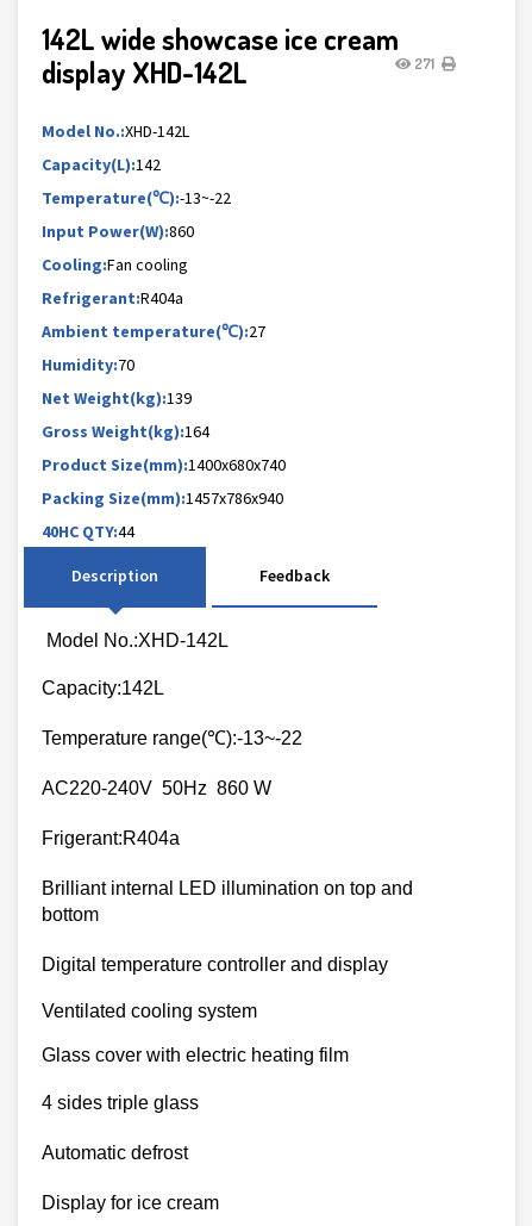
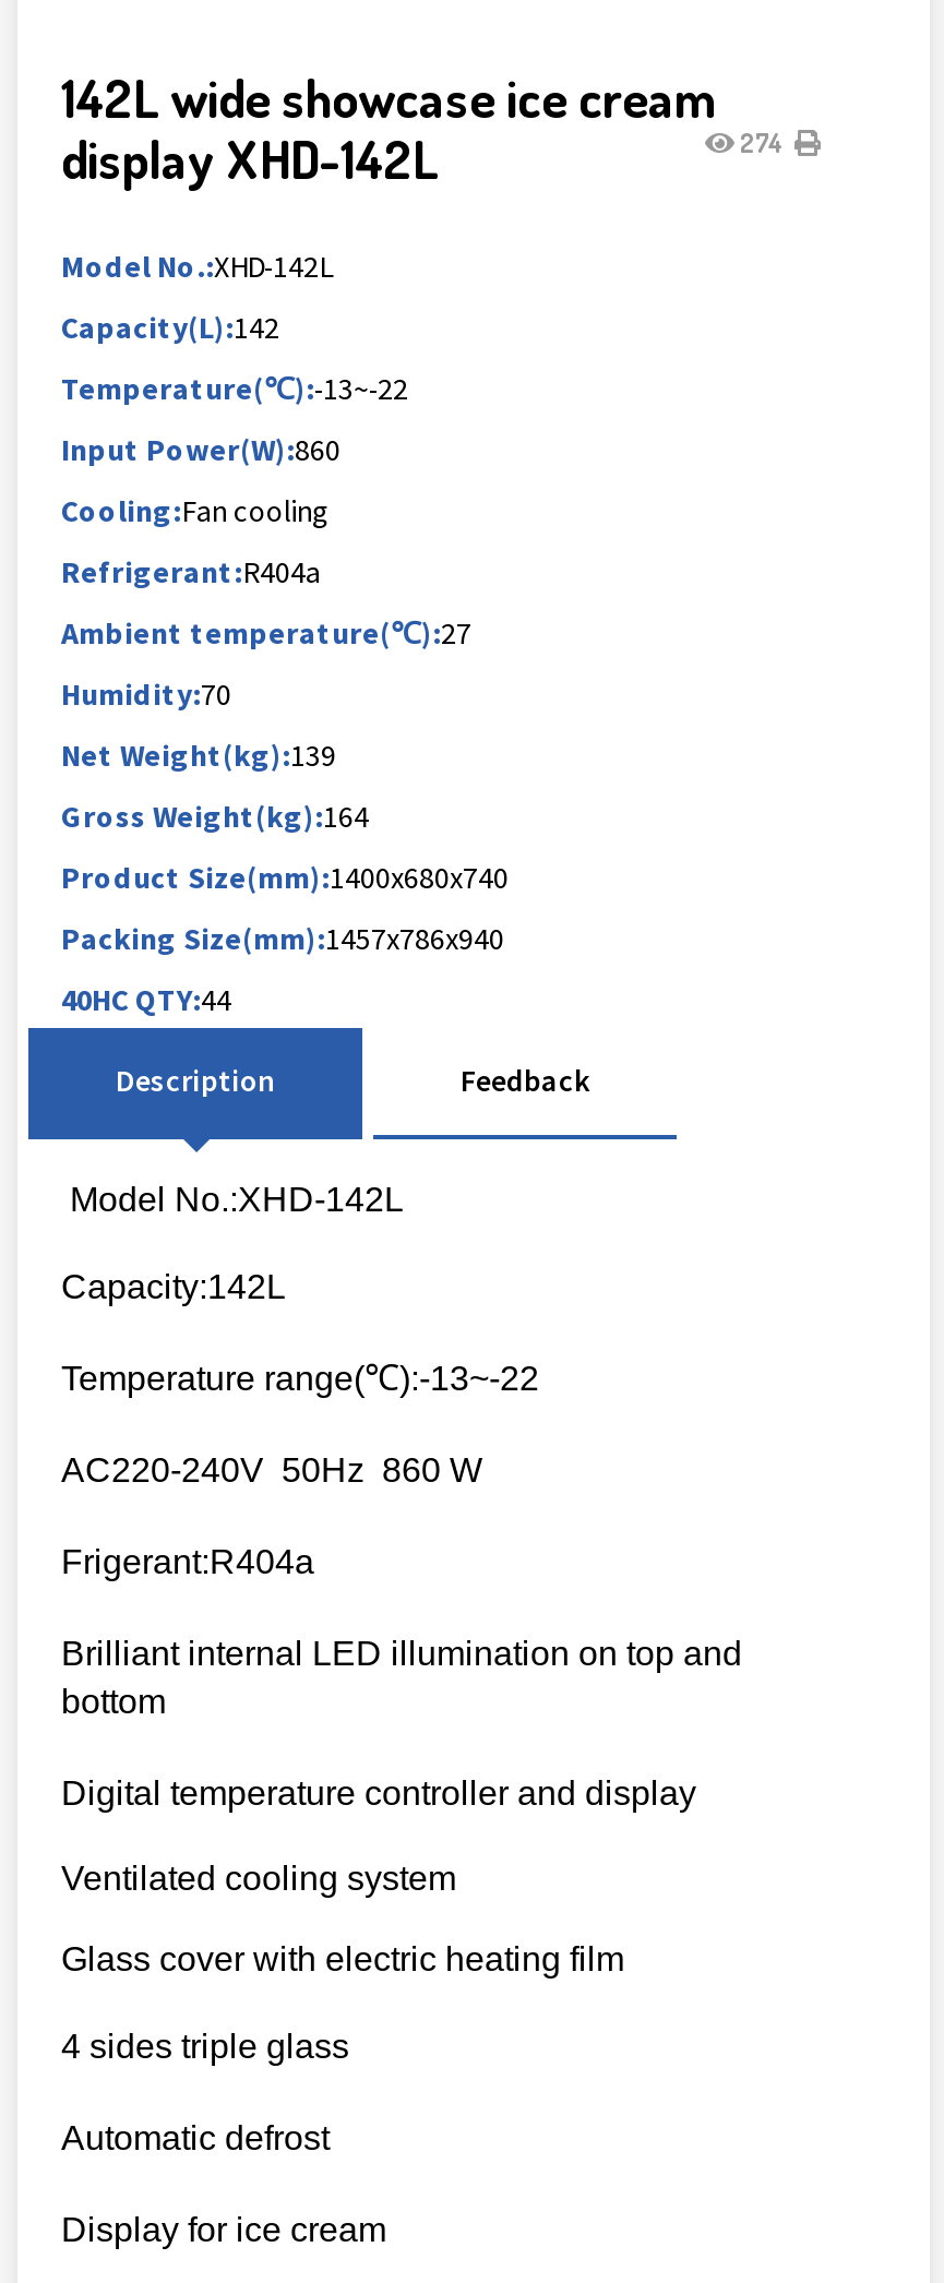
[414,55,442,73] 271 -> [740,127,794,159] 274

